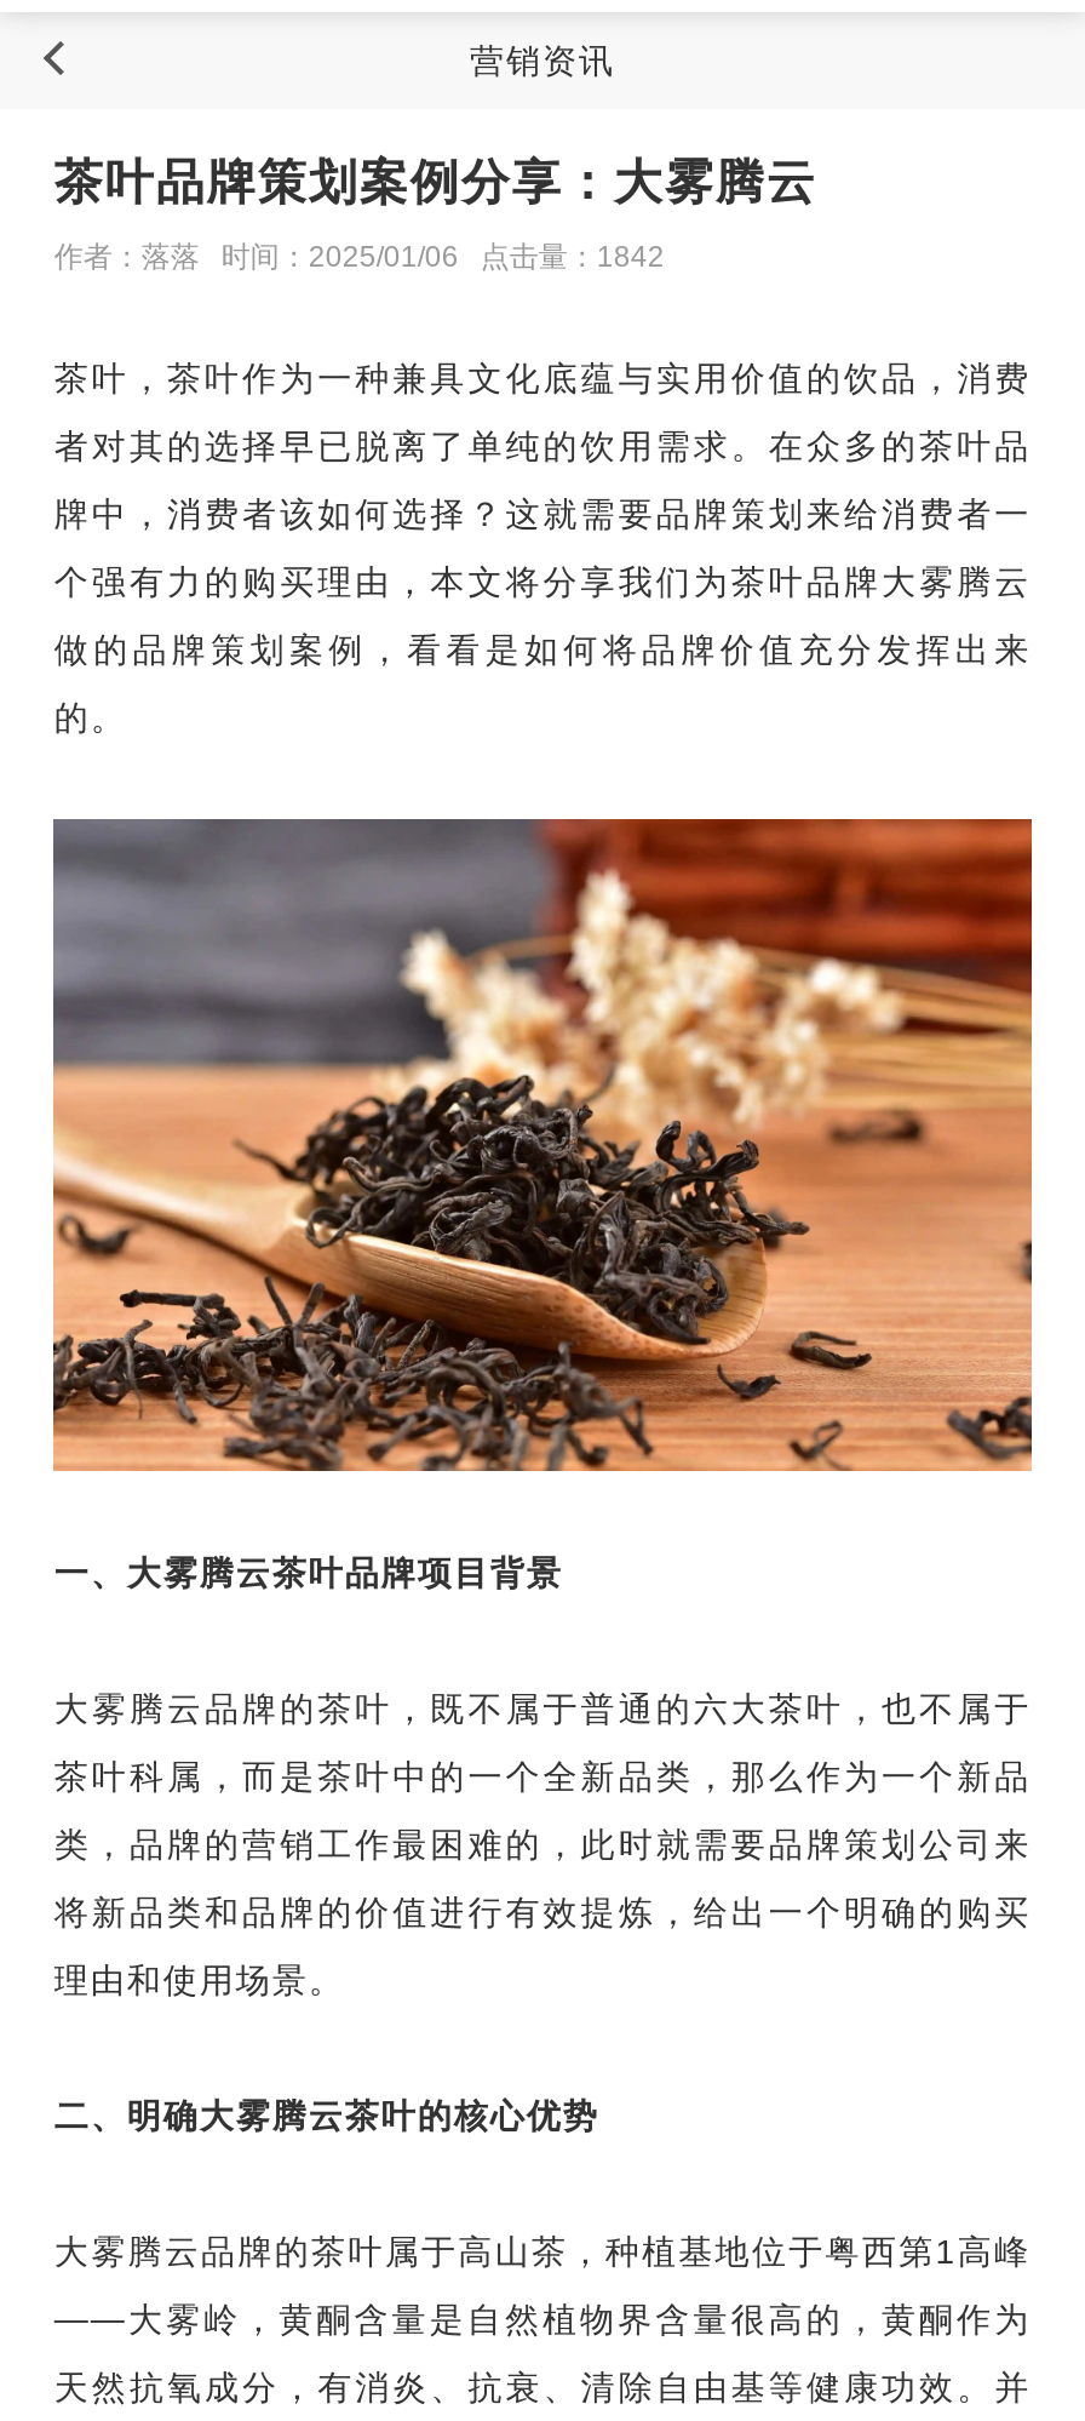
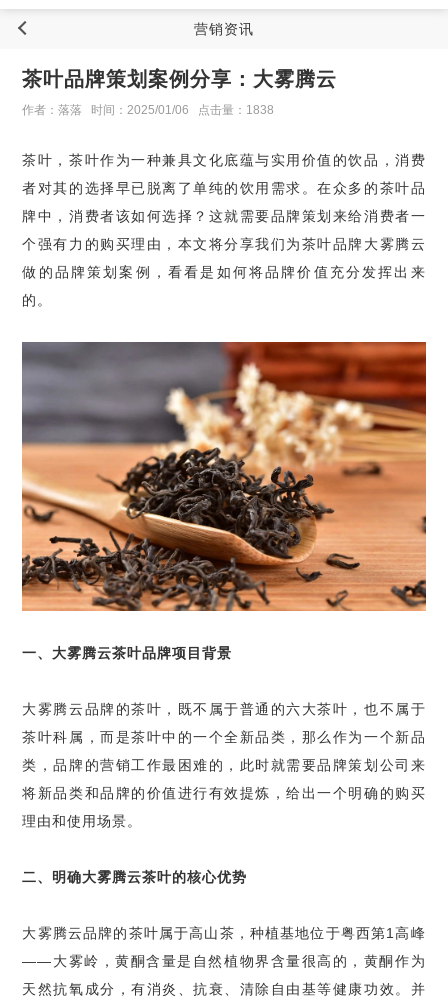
[54,240,665,274] 作者：落落 时间：2025/01/06 点击量：1842 -> [22,103,274,117] 作者：落落 时间：2025/01/06 点击量：1838

